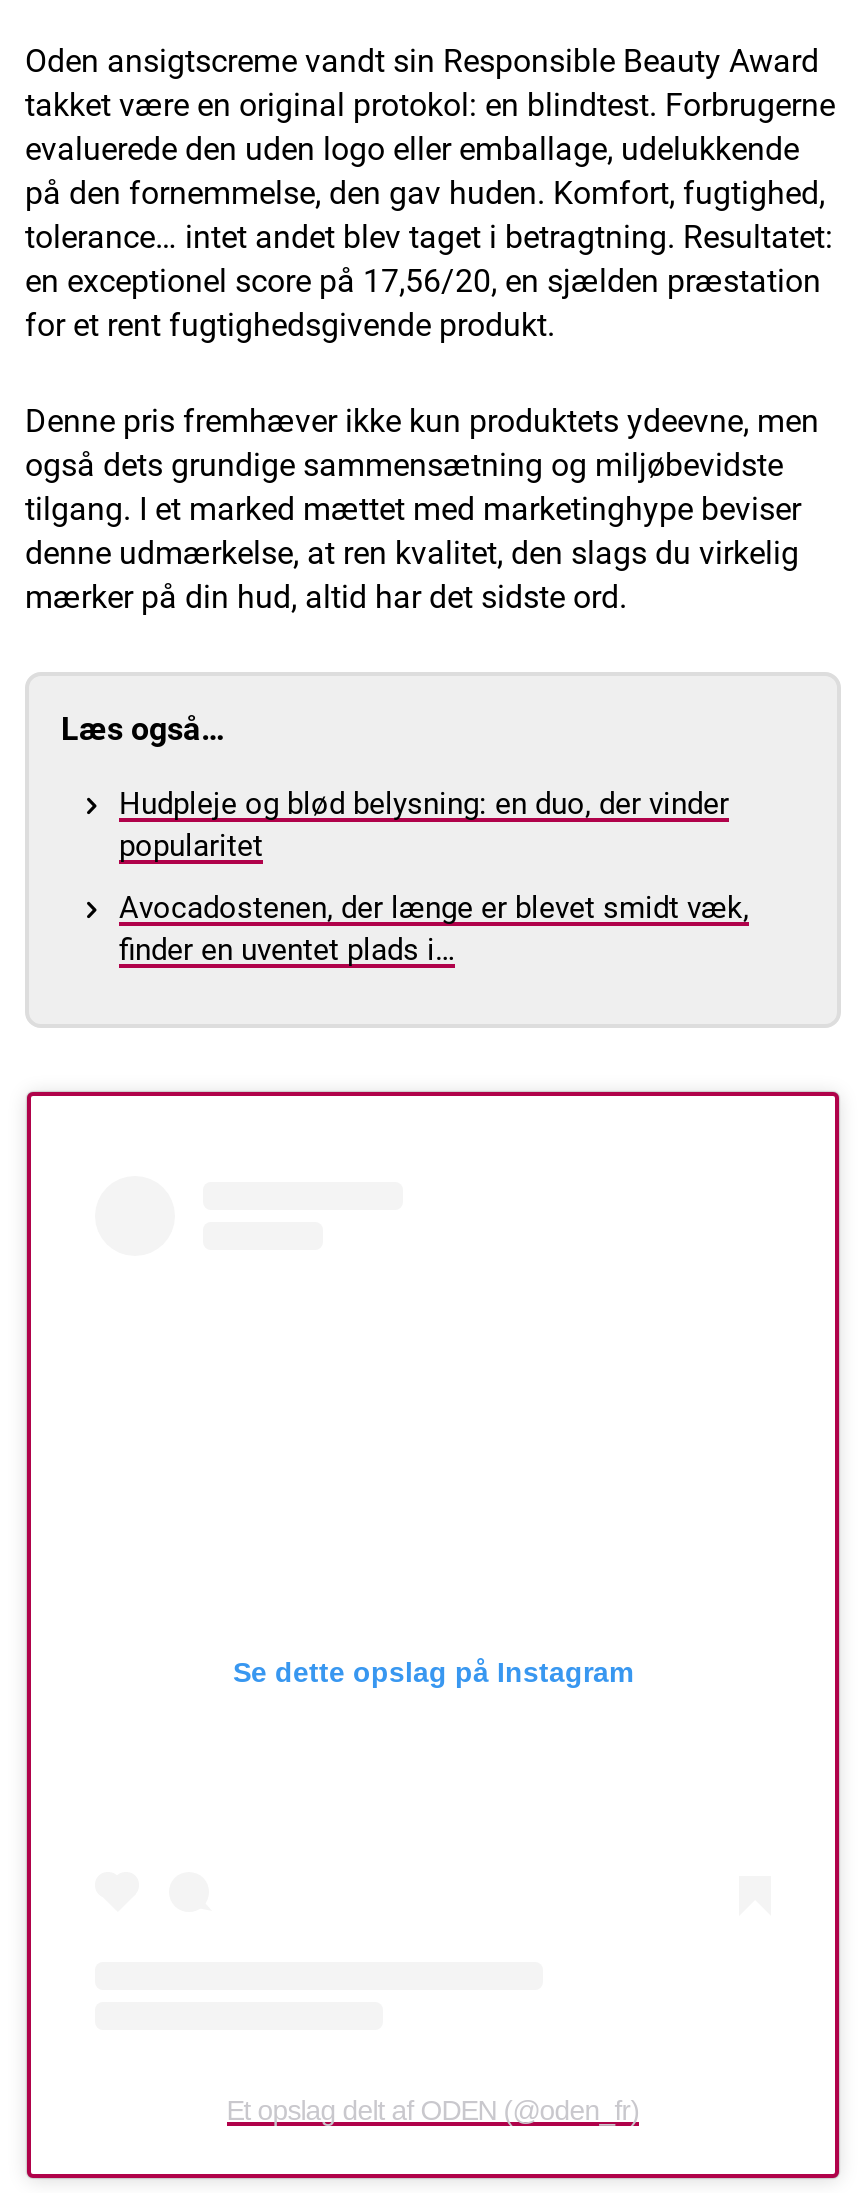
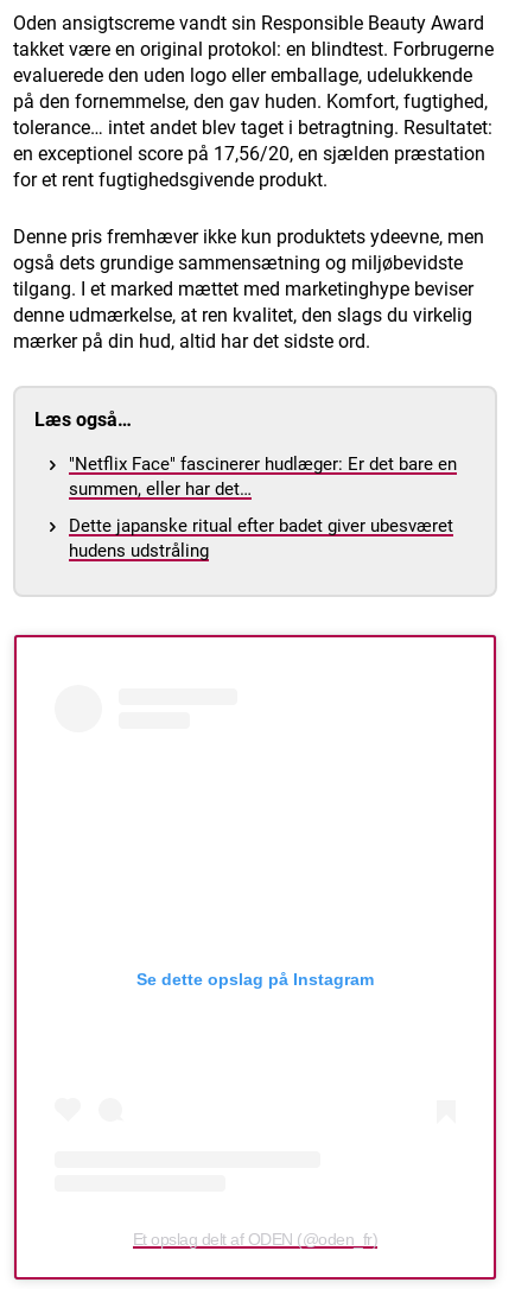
[119,786,729,864] Hudpleje og blød belysning: en duo, der vinder | popularitet -> [69,454,457,500] "Netflix Face" fascinerer hudlæger: Er det bare en | summen, eller har det…
[119,890,749,968] Avocadostenen, der længe er blevet smidt væk, | finder en uventet plads i… -> [69,515,453,562] Dette japanske ritual efter badet giver ubesværet | hudens udstråling

